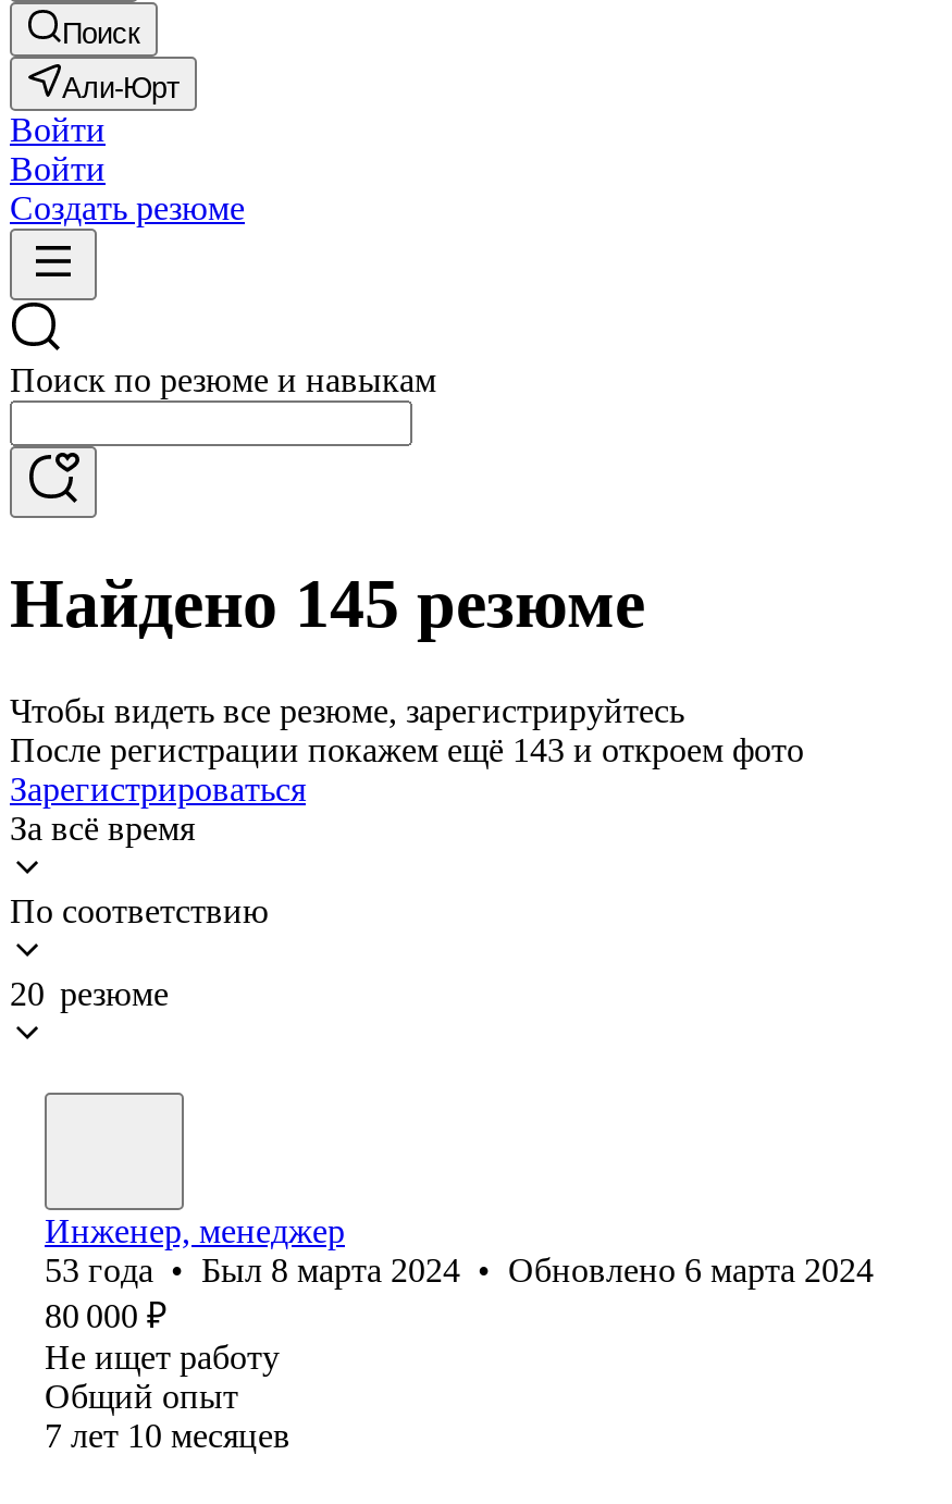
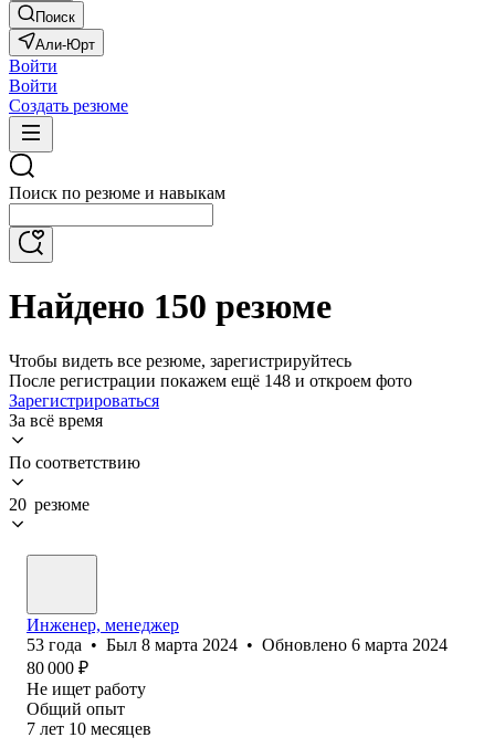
[10,565,645,643] Найдено 145 резюме -> [9,287,332,326] Найдено 150 резюме
[10,731,804,768] После регистрации покажем ещё 143 и откроем фото -> [9,371,412,390] После регистрации покажем ещё 148 и откроем фото

